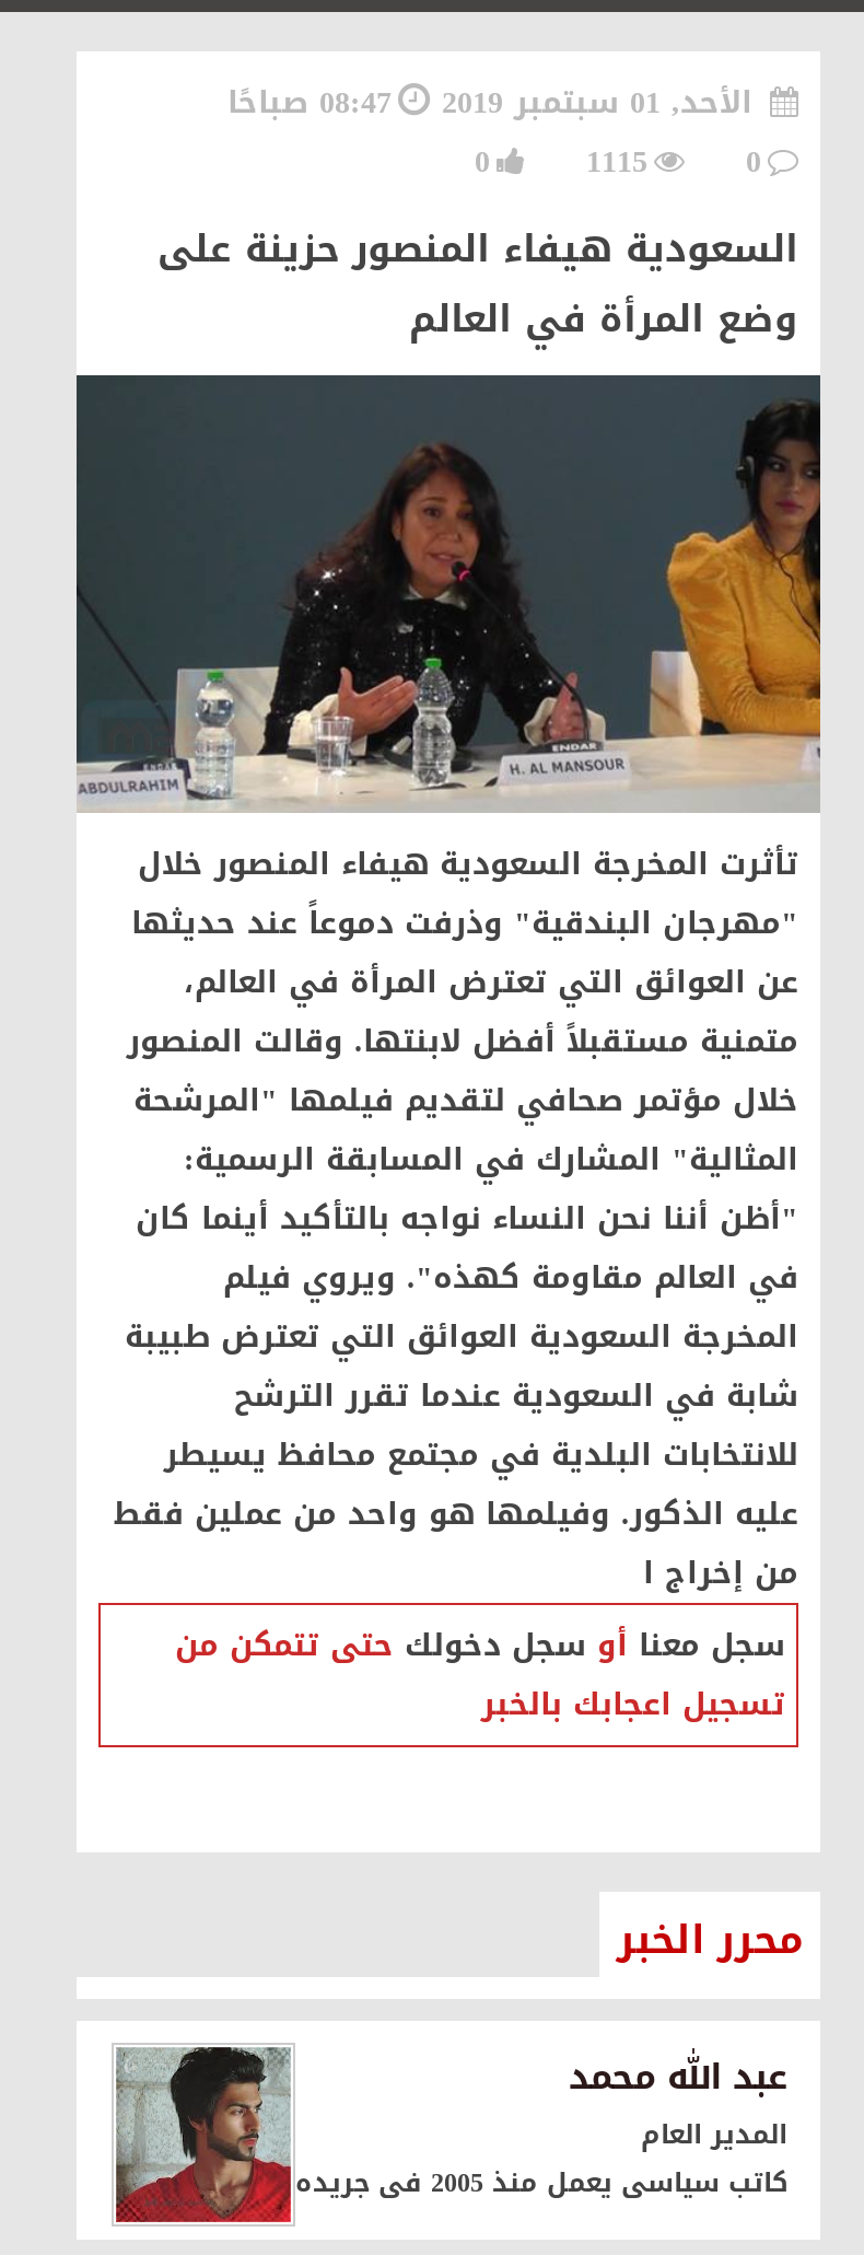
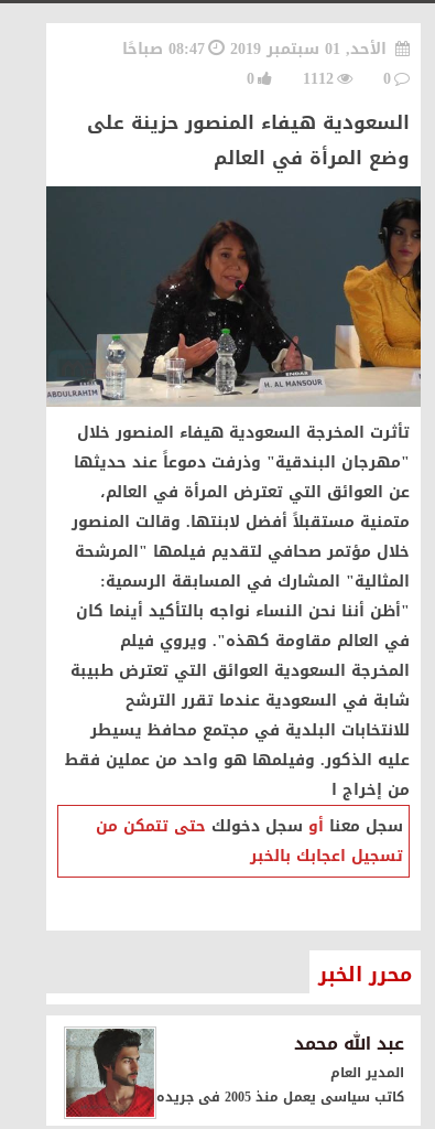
[475,132,761,191] 0 1115 0 -> [247,64,391,94] 0 1112 0

